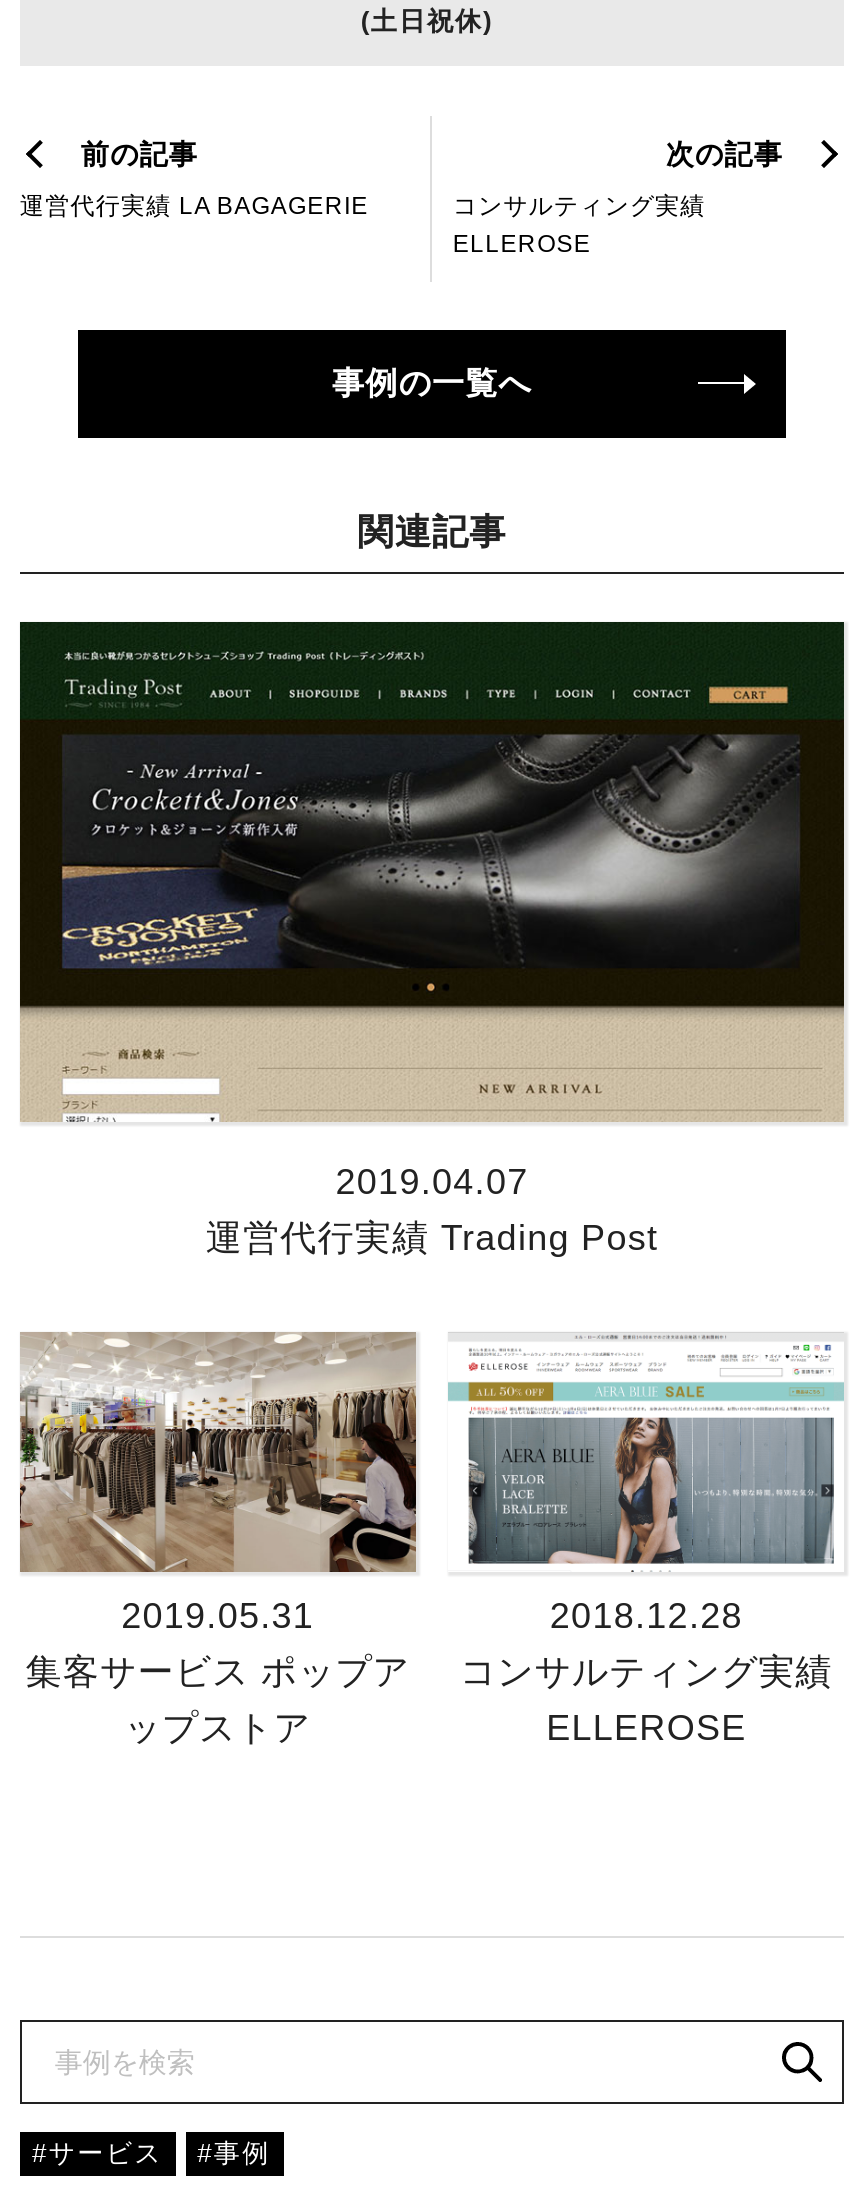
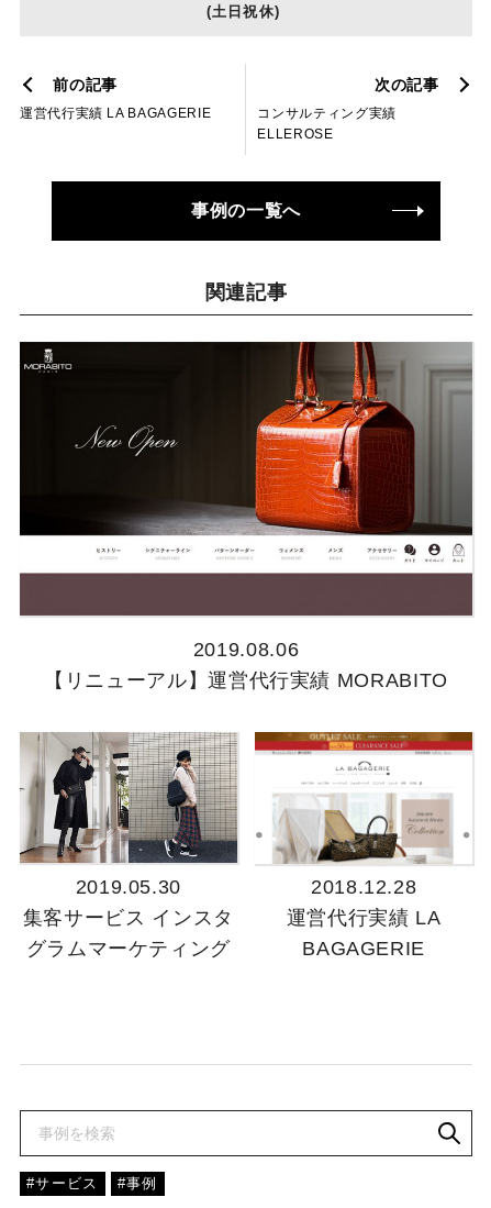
[18,620,846,1258] [image] | 2019.04.07 | 運営代行実績 Trading Post -> [20,341,473,691] [image] | 2019.08.06 | 【リニューアル】運営代行実績 MORABITO
[18,1332,418,1574] [image] -> [20,733,237,864] [image]
[26,1332,844,1747] [image] | 2019.05.31 | 集客サービス ポップア | ップストア -> [23,731,473,960] [image] | 2019.05.30 | 集客サービス インスタ | グラムマーケティング
[460,1651,833,1747] コンサルティング実績 | ELLEROSE -> [286,907,441,960] 運営代行実績 LA | BAGAGERIE

